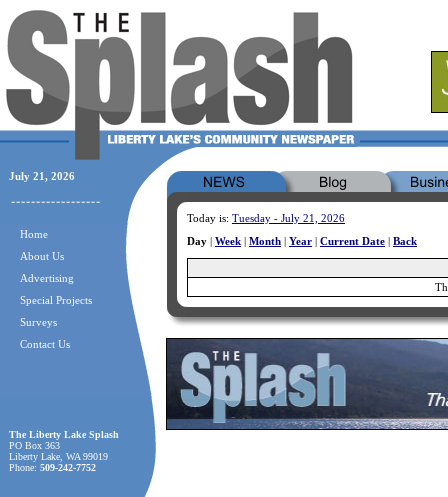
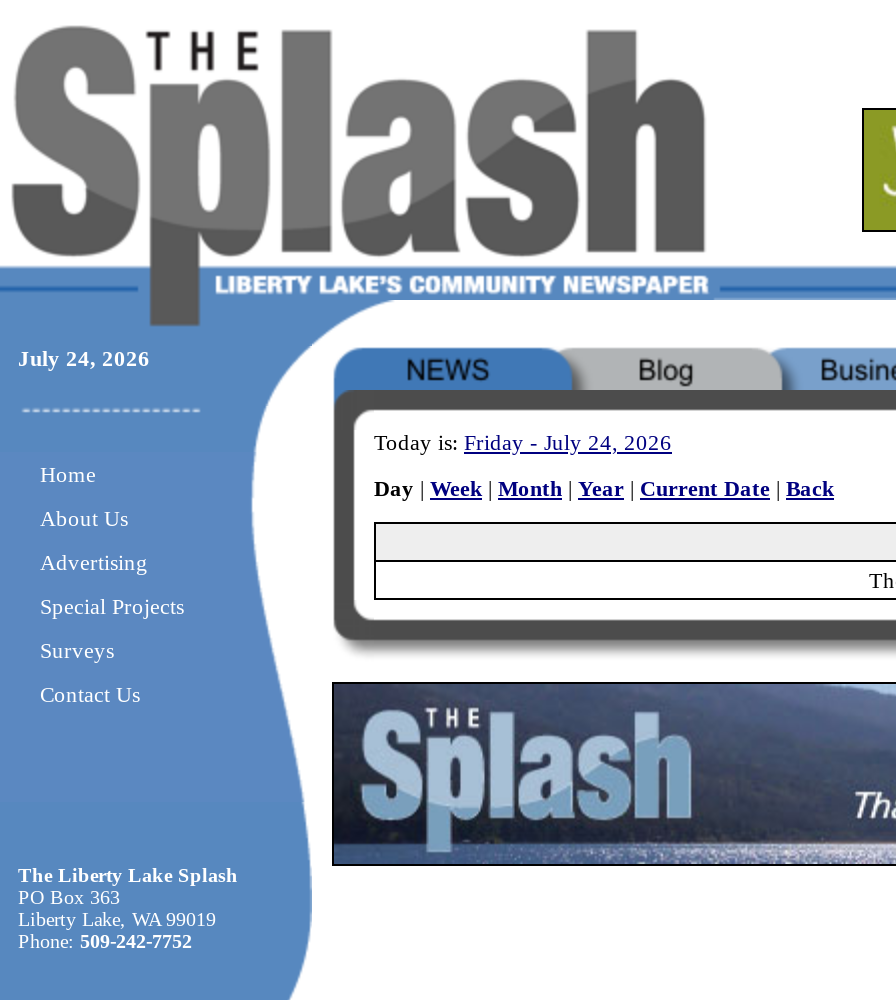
[0,170,75,182] July 21, 2026 -> [0,346,150,370] July 24, 2026
[187,212,345,224] Today is: Tuesday - July 21, 2026 -> [374,430,672,454] Today is: Friday - July 24, 2026

